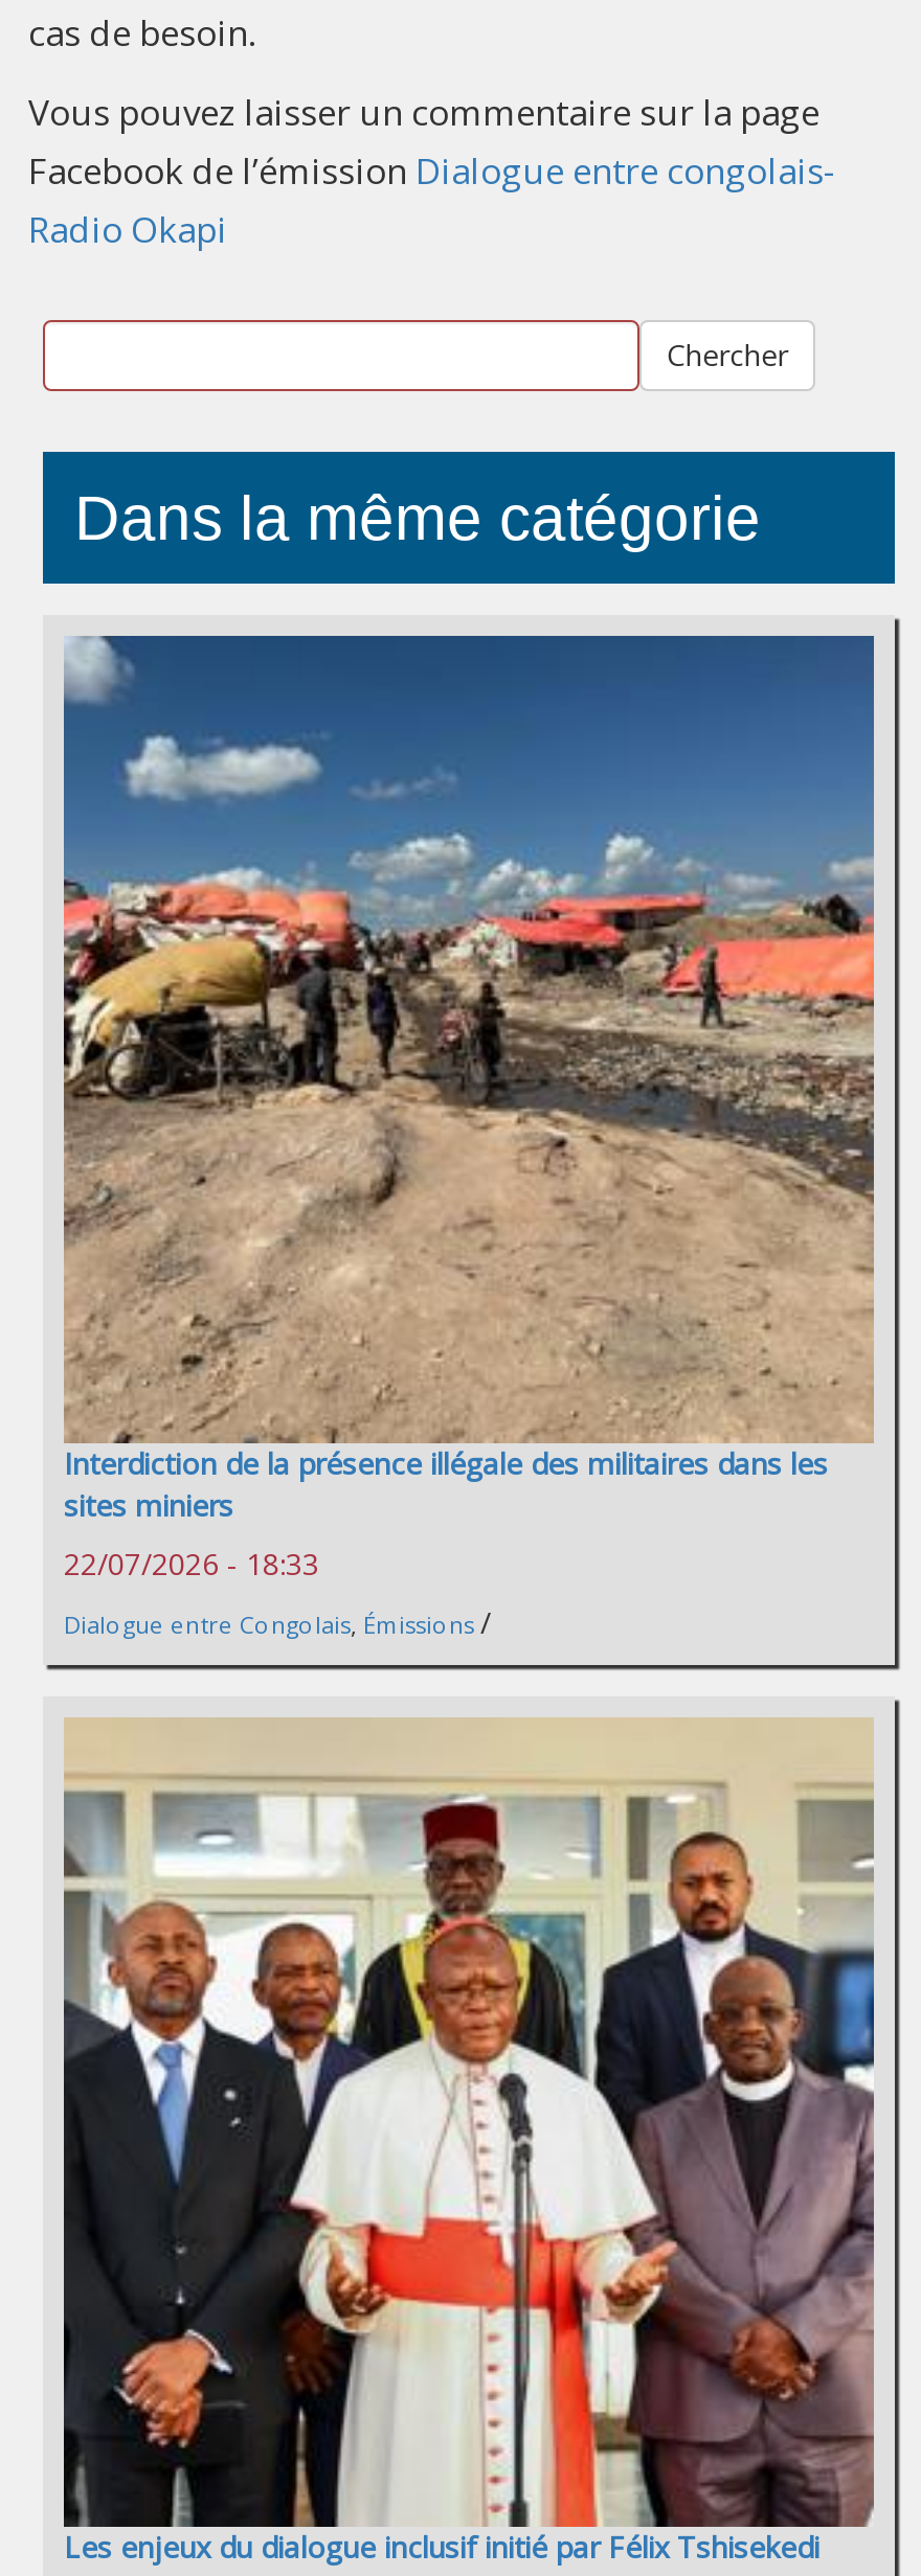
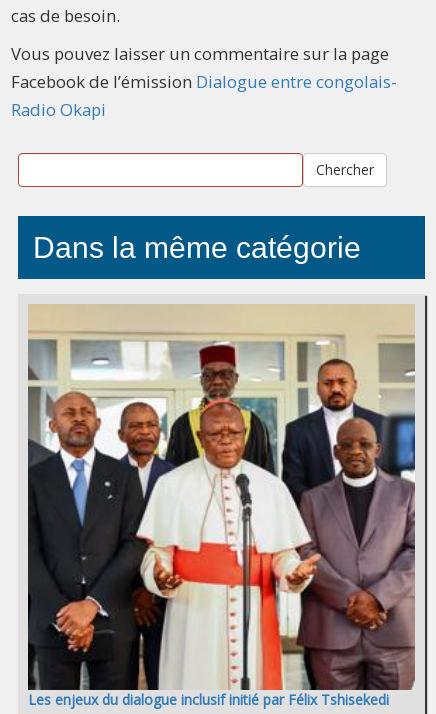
[62,634,876,1643] [image] | Interdiction de la présence illégale des militaires dans les | sites miniers | 22/07/2026 - 18:33 | Dialogue entre Congolais, Émissions / -> none

